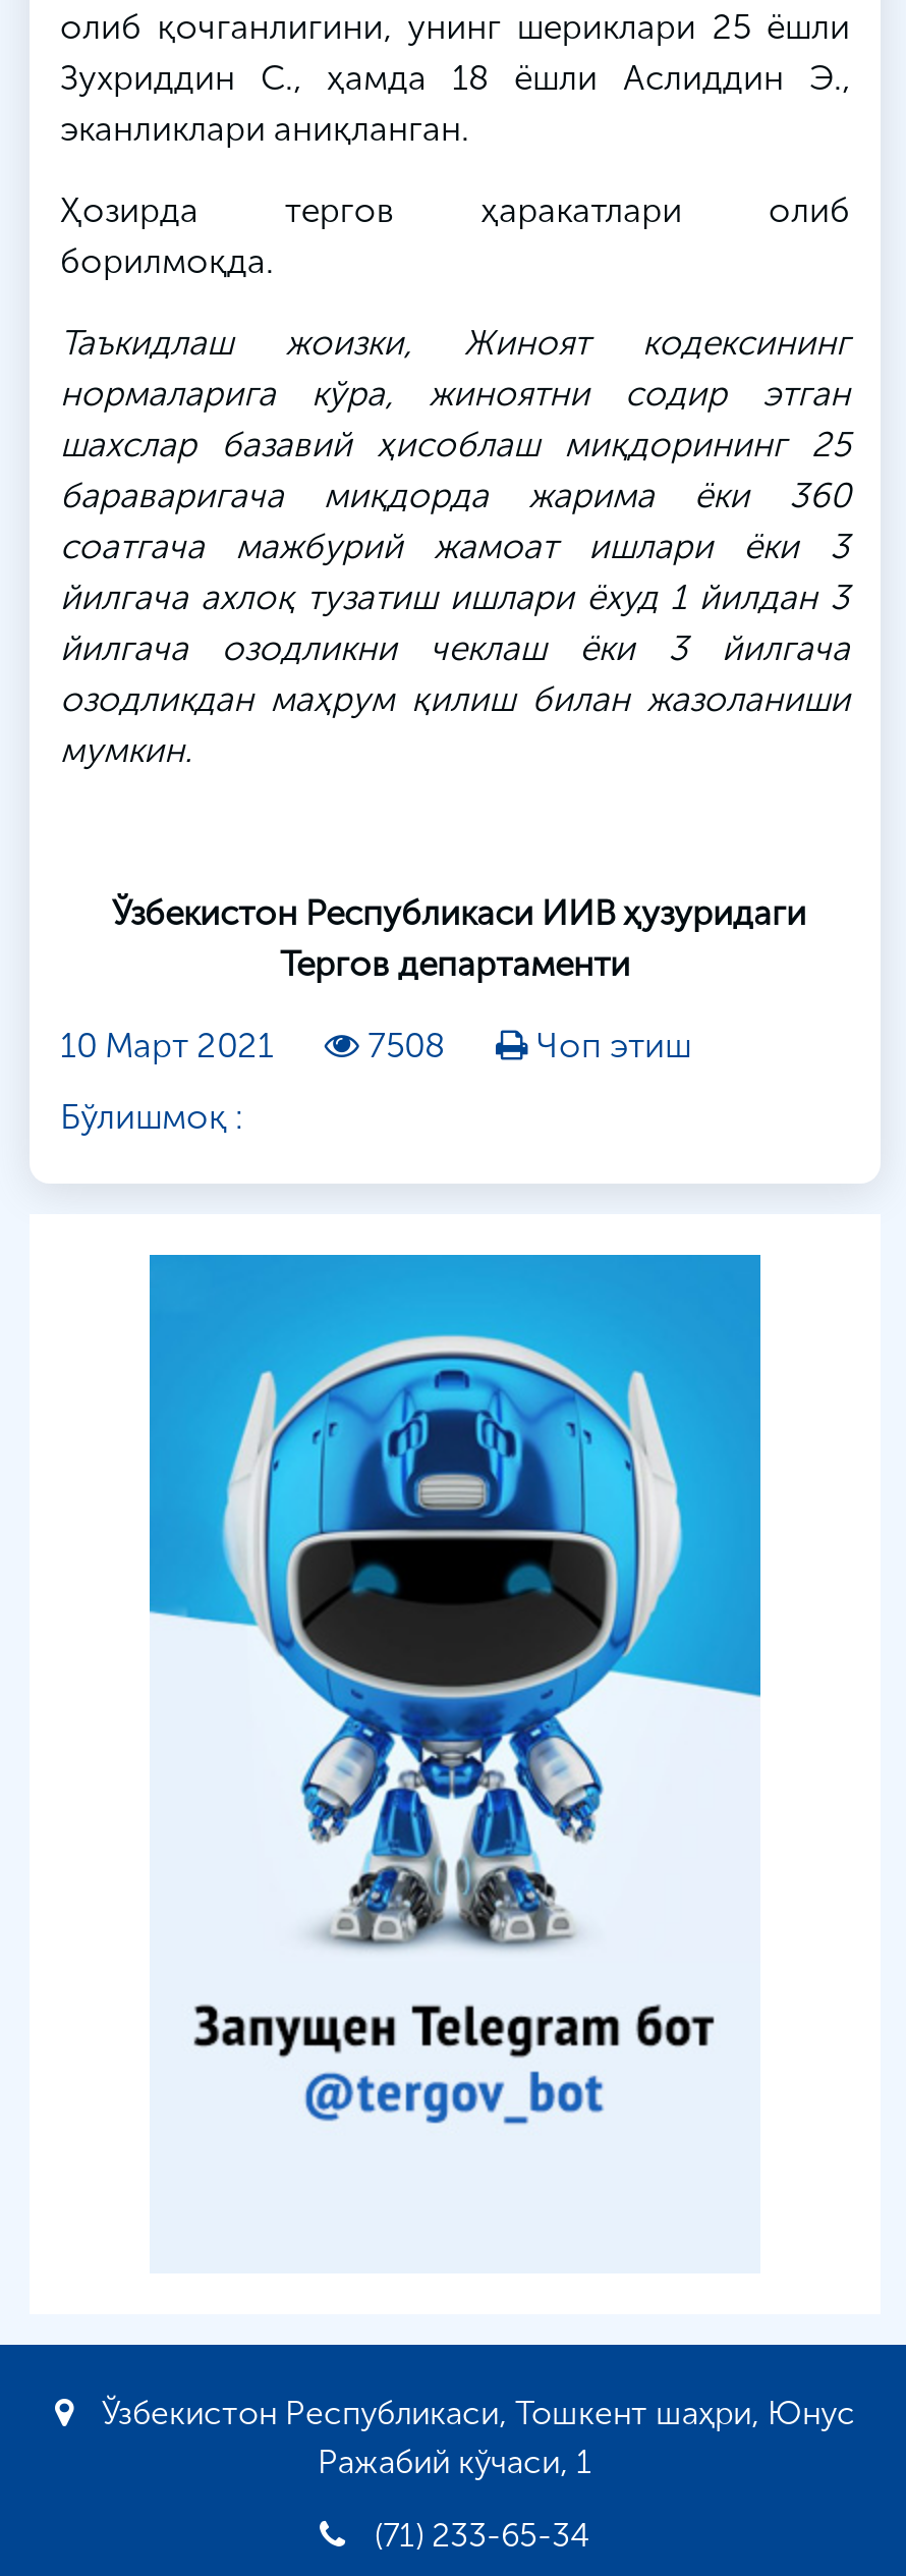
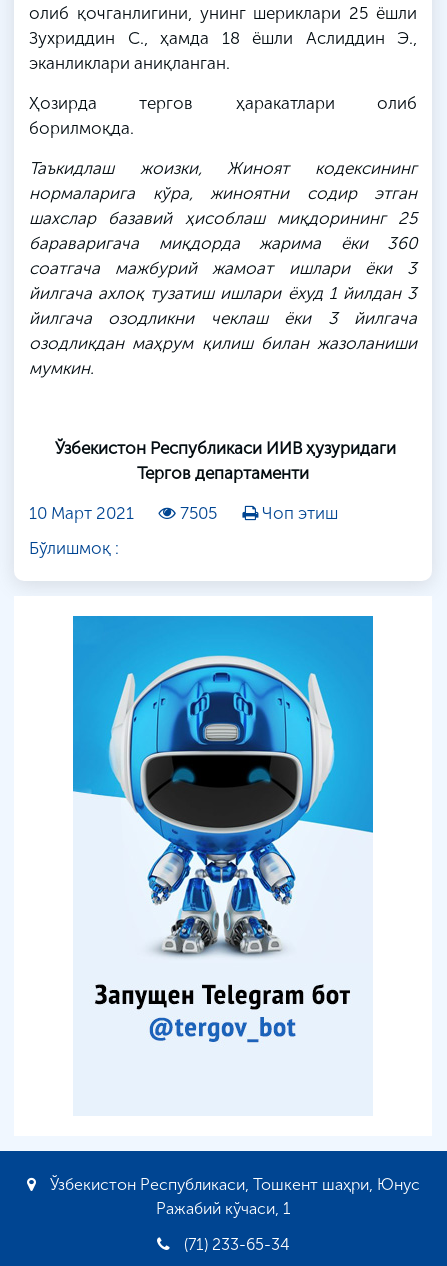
[359,1026,445,1066] 7508 -> [176,503,217,523] 7505

